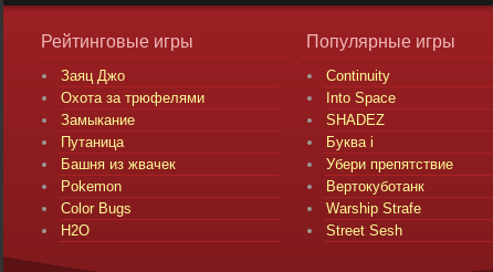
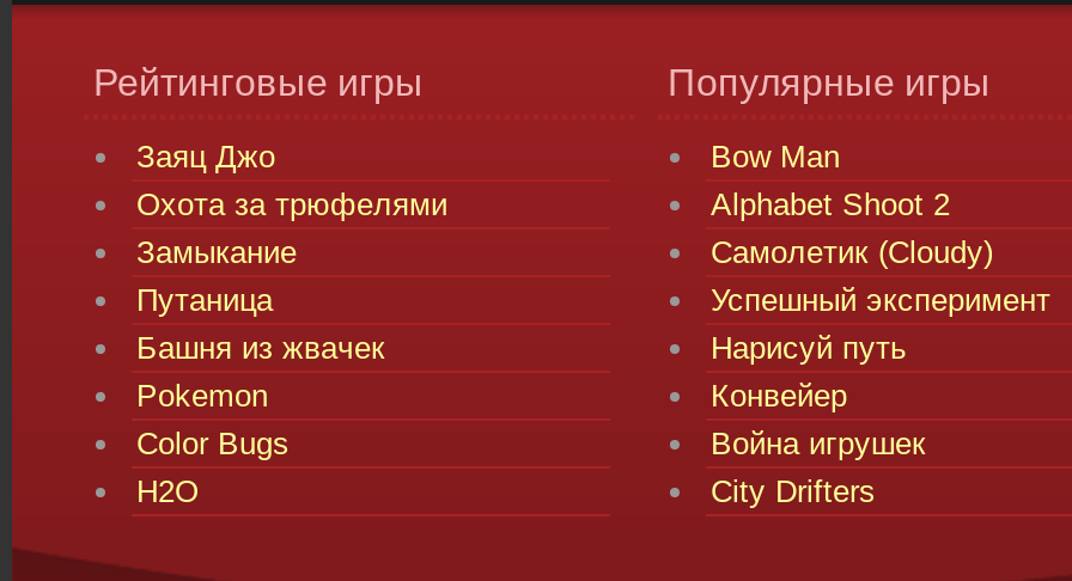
[326,67,453,239] Continuity | Into Space | SHADEZ | Буква i | Убери препятствие | Вертокуботанк | Warship Strafe | Street Sesh -> [711,139,1050,509] Bow Man | Alphabet Shoot 2 | Самолетик (Cloudy) | Успешный эксперимент | Нарисуй путь | Конвейер | Война игрушек | City Drifters

